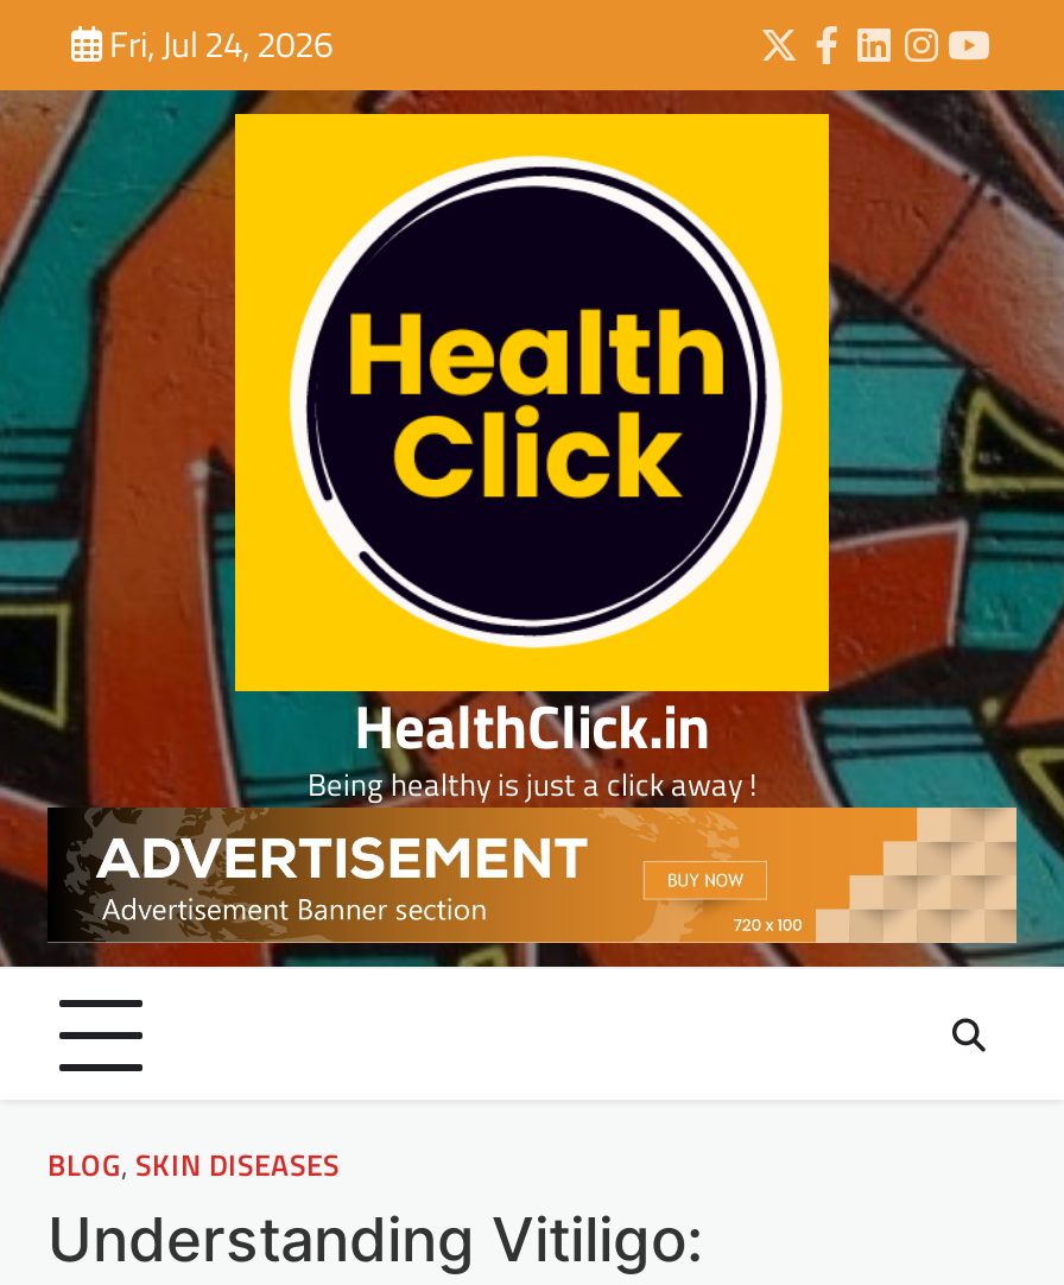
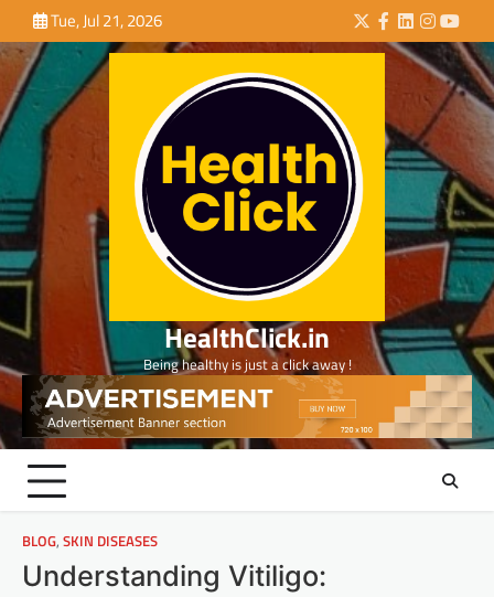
[109,17,332,71] Fri, Jul 24, 2026 -> [51,8,162,33] Tue, Jul 21, 2026

